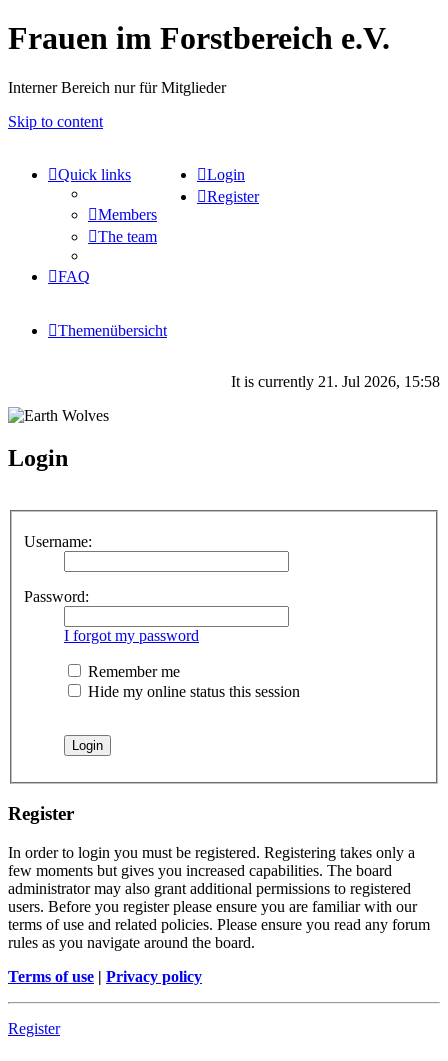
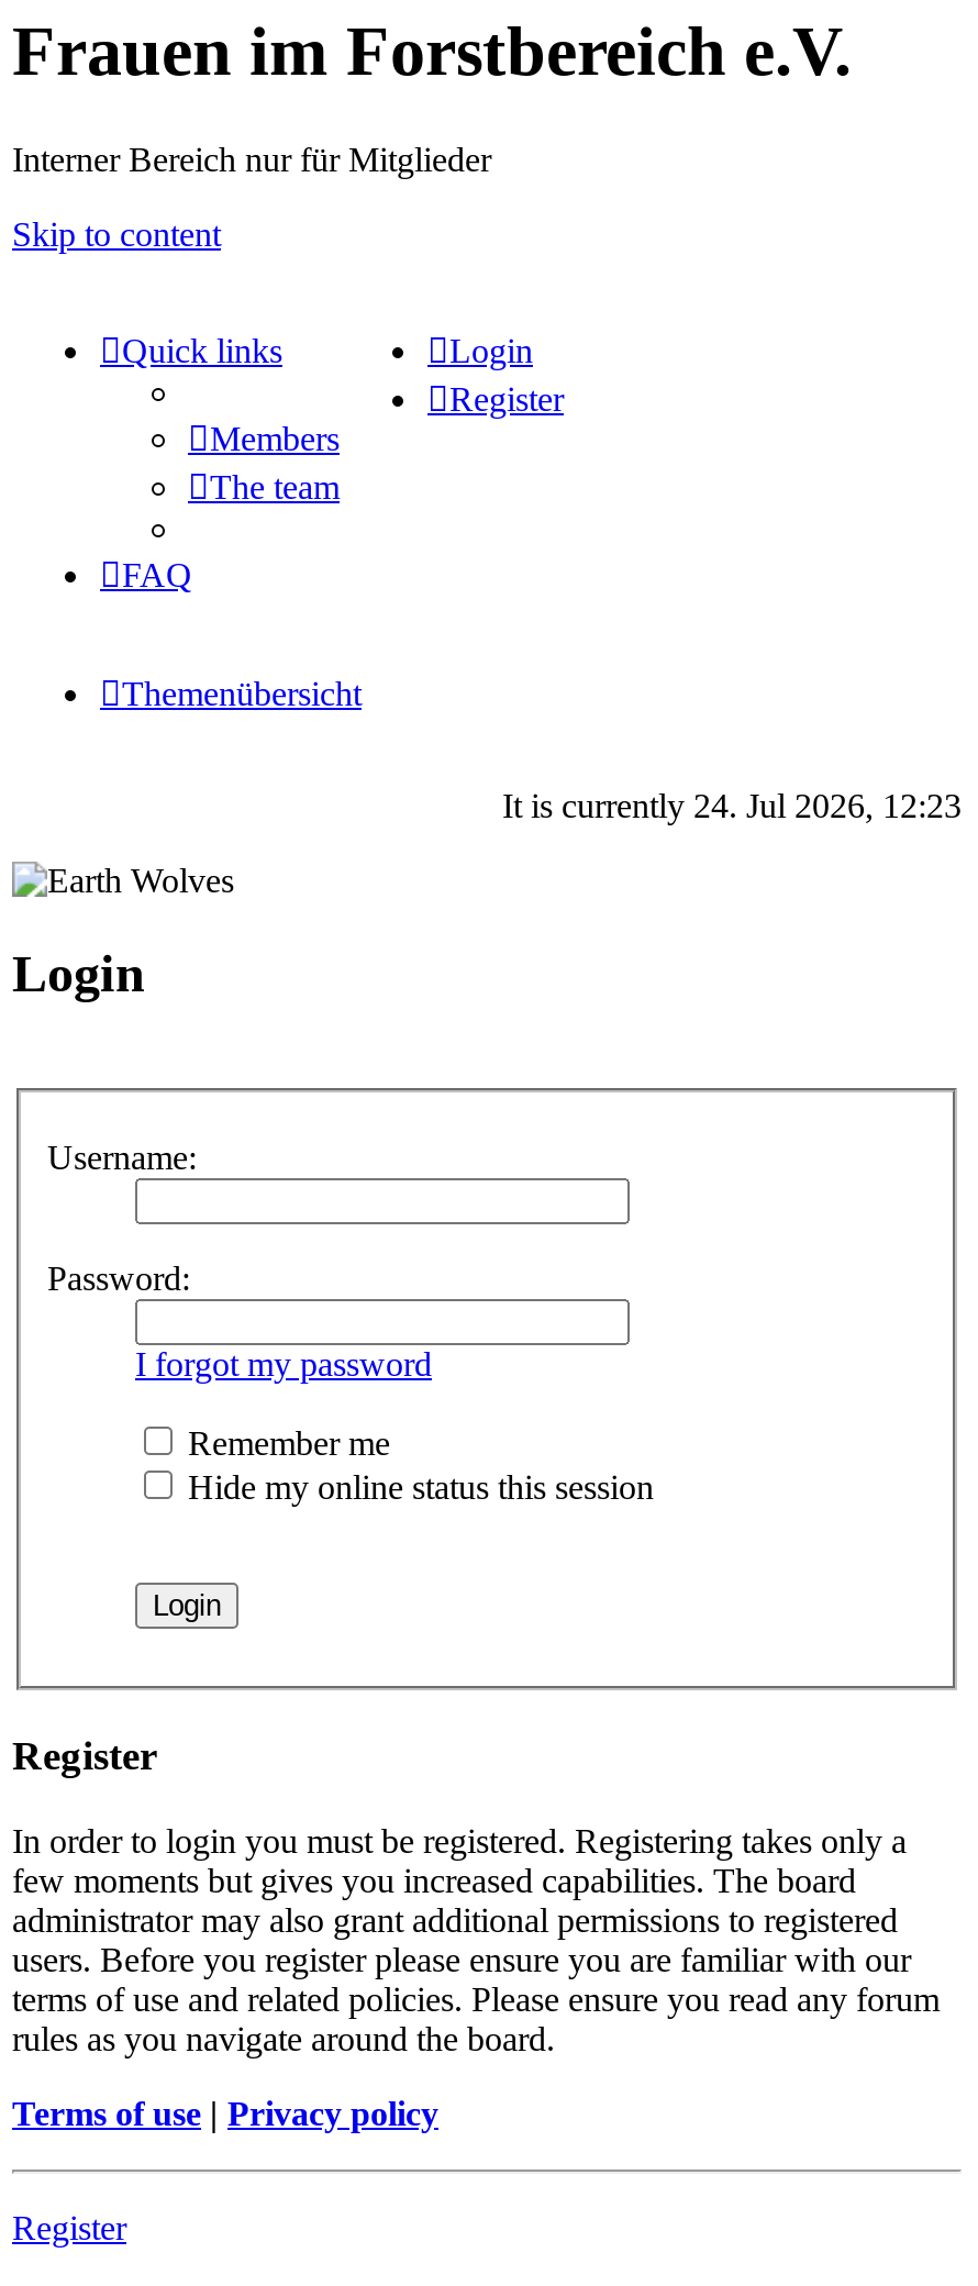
[231,373,440,390] It is currently 21. Jul 2026, 15:58 -> [502,787,962,824] It is currently 24. Jul 2026, 12:23

